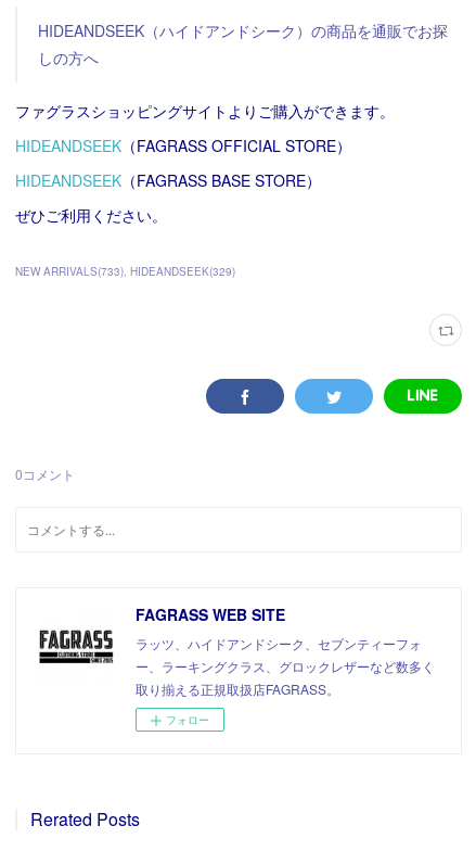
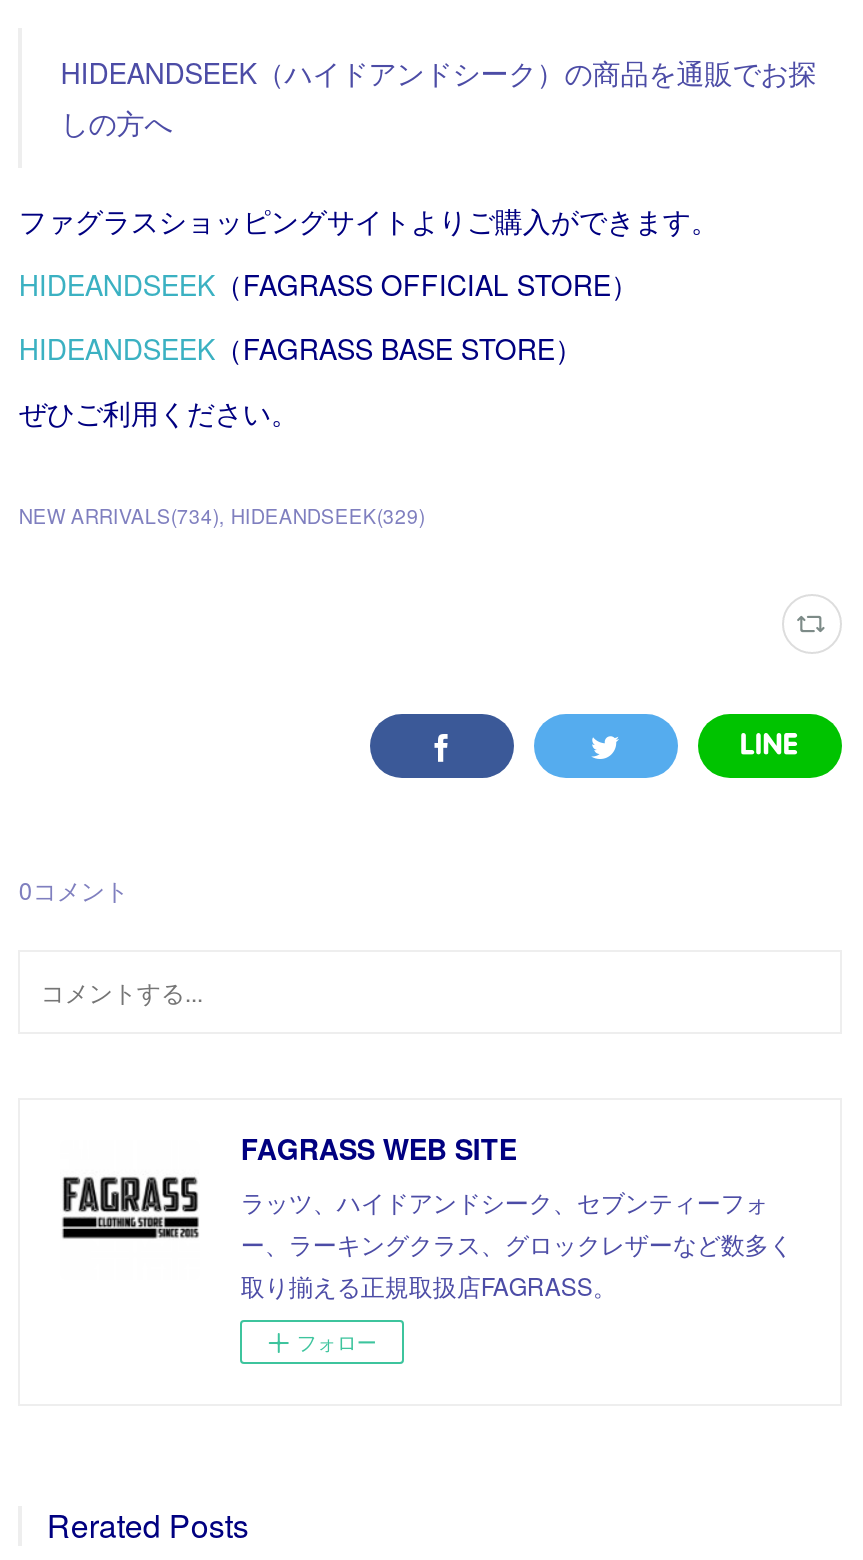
[16,264,236,279] NEW ARRIVALS(733) HIDEANDSEEK(329) -> [19,502,425,530] NEW ARRIVALS(734) HIDEANDSEEK(329)

